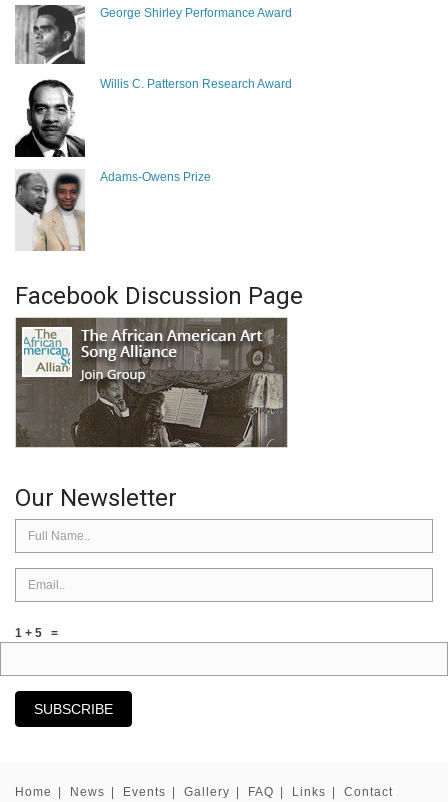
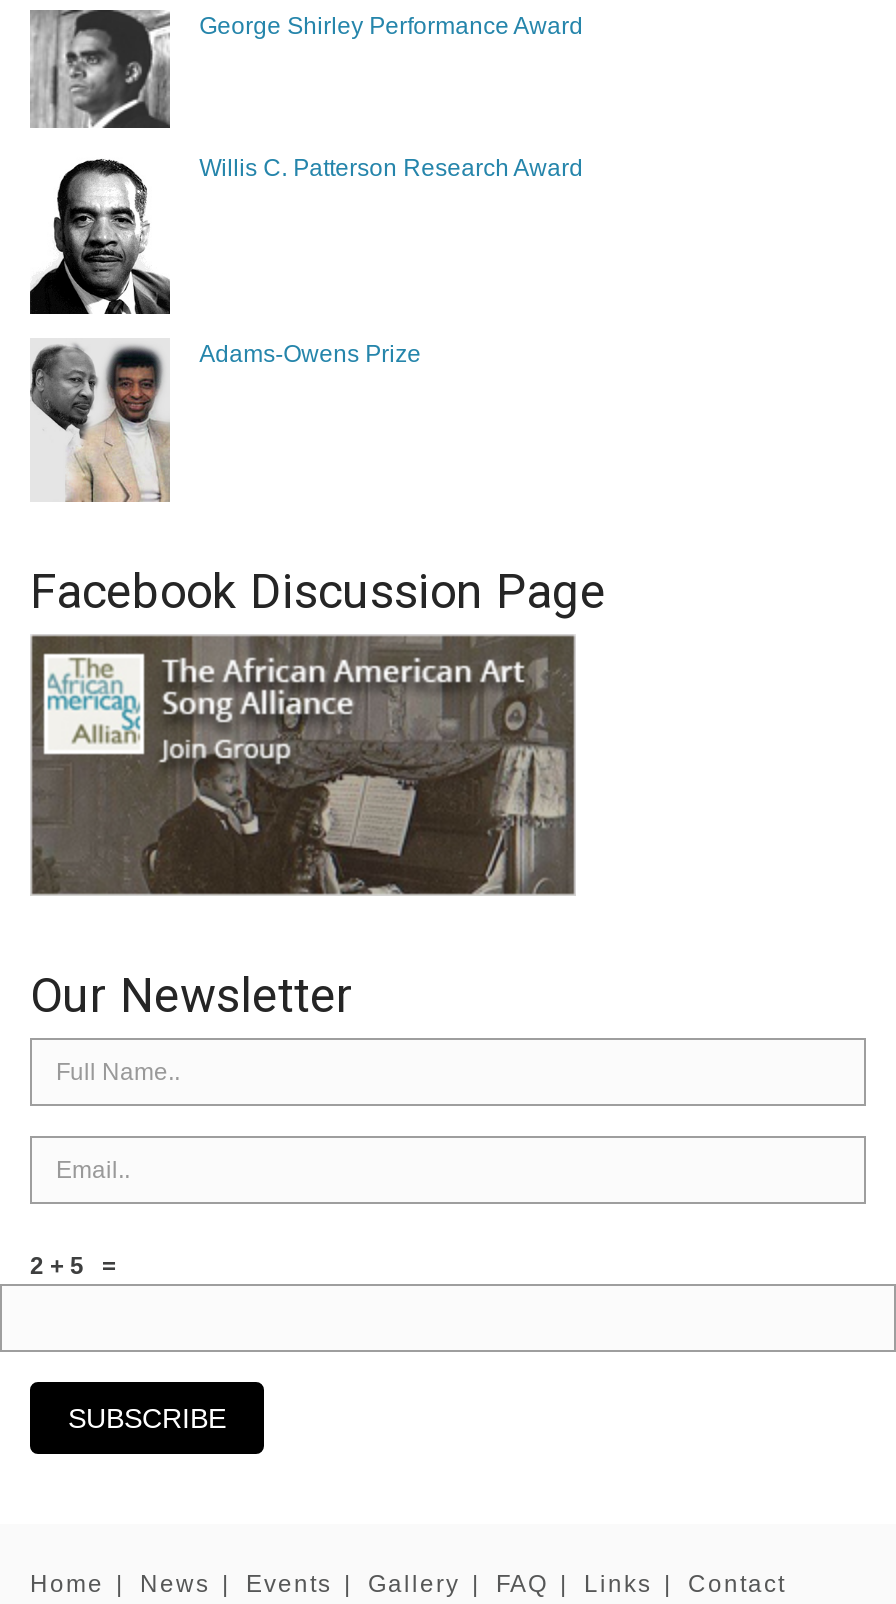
[15,626,58,640] 1 + 5 = -> [30,1251,116,1279] 2 + 5 =

